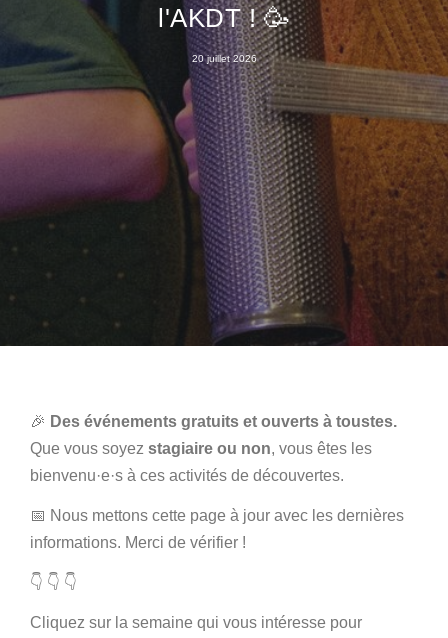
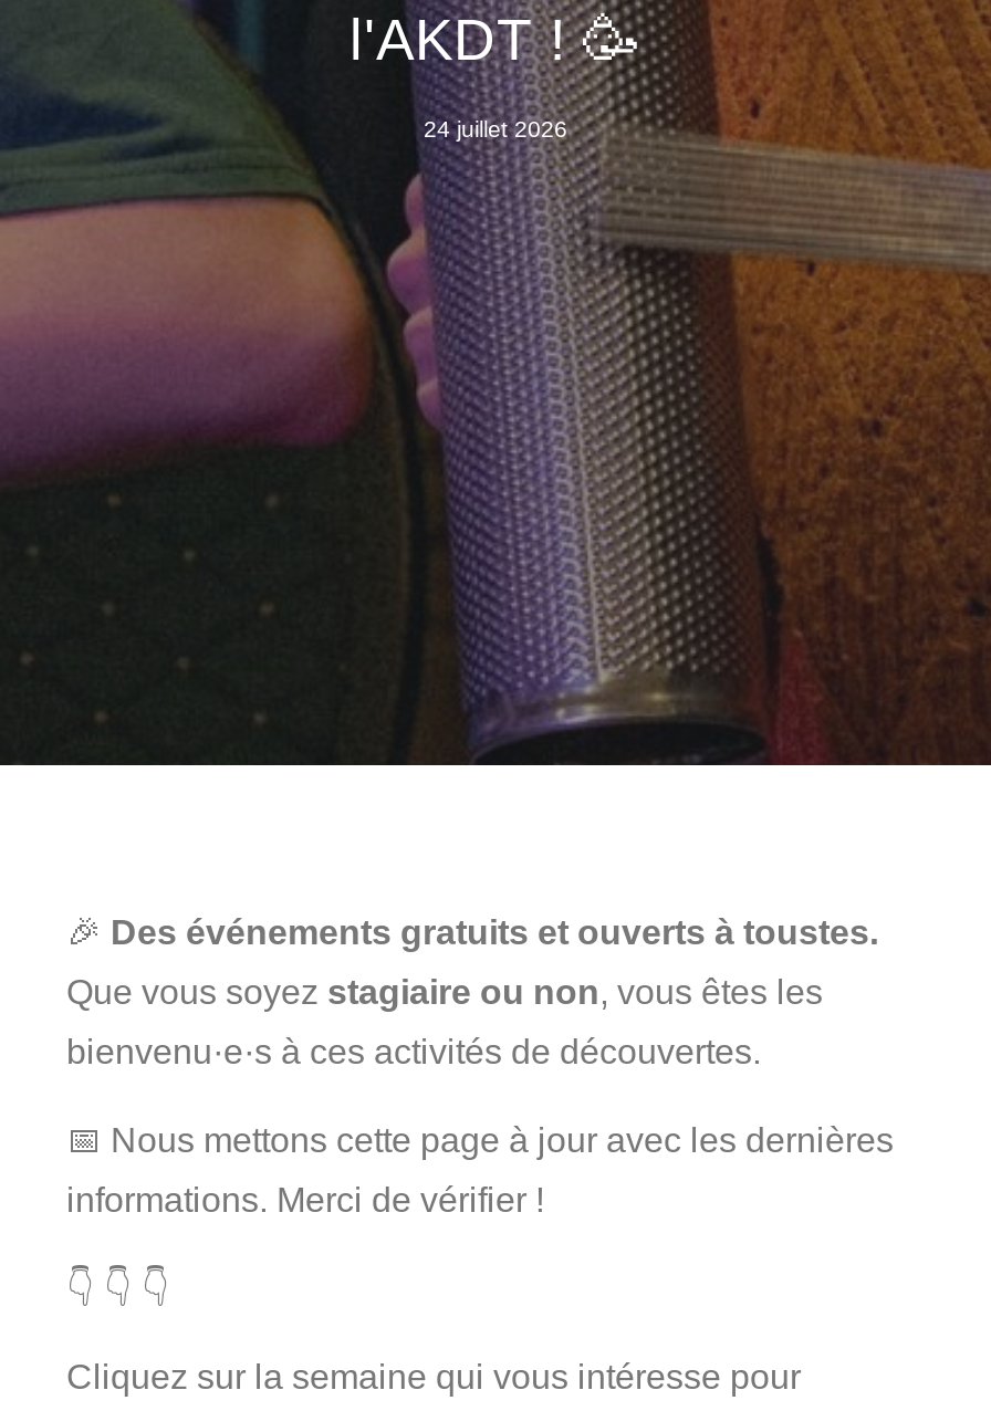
[191,53,256,64] 20 juillet 2026 -> [424,117,567,141] 24 juillet 2026

